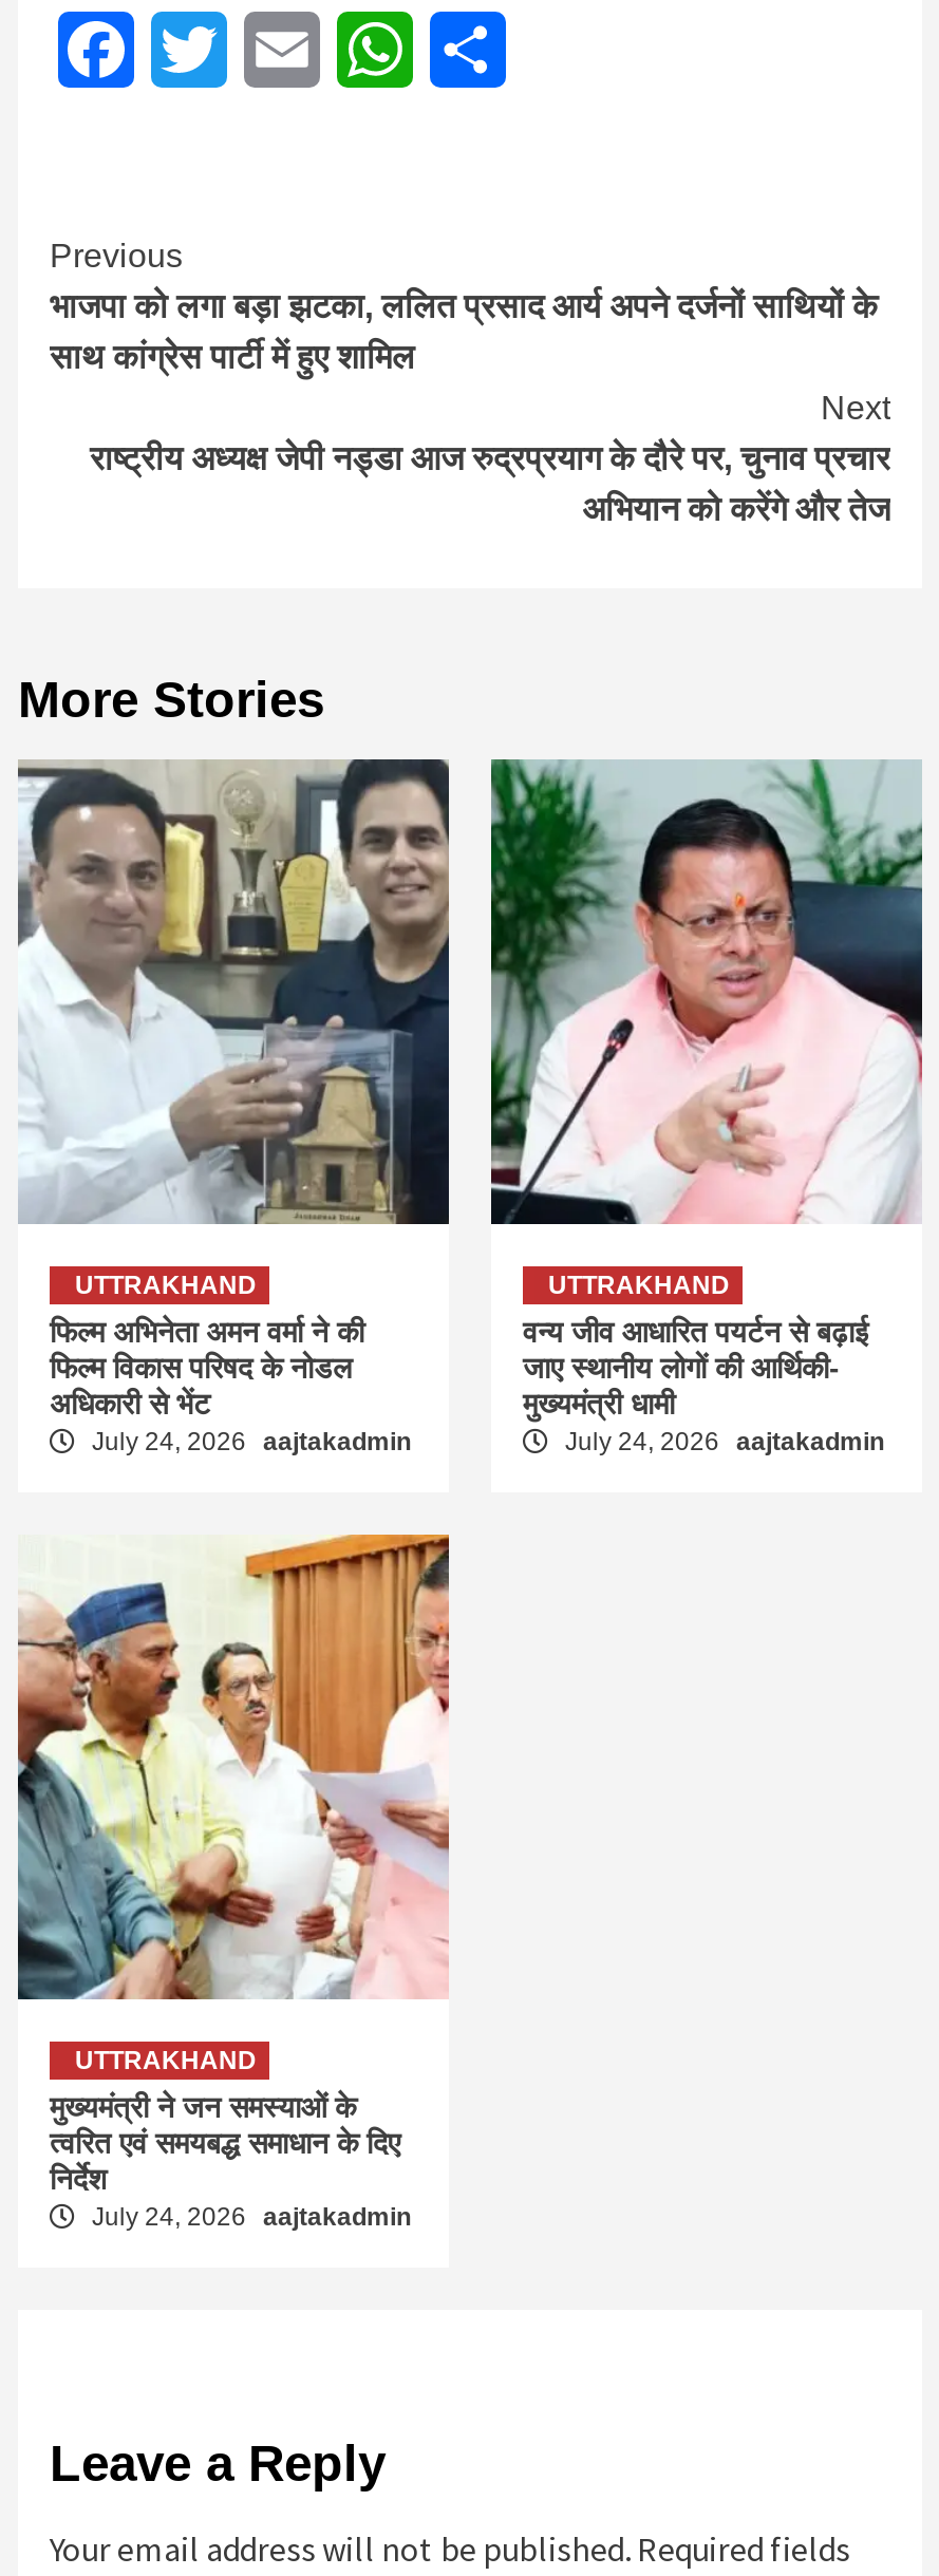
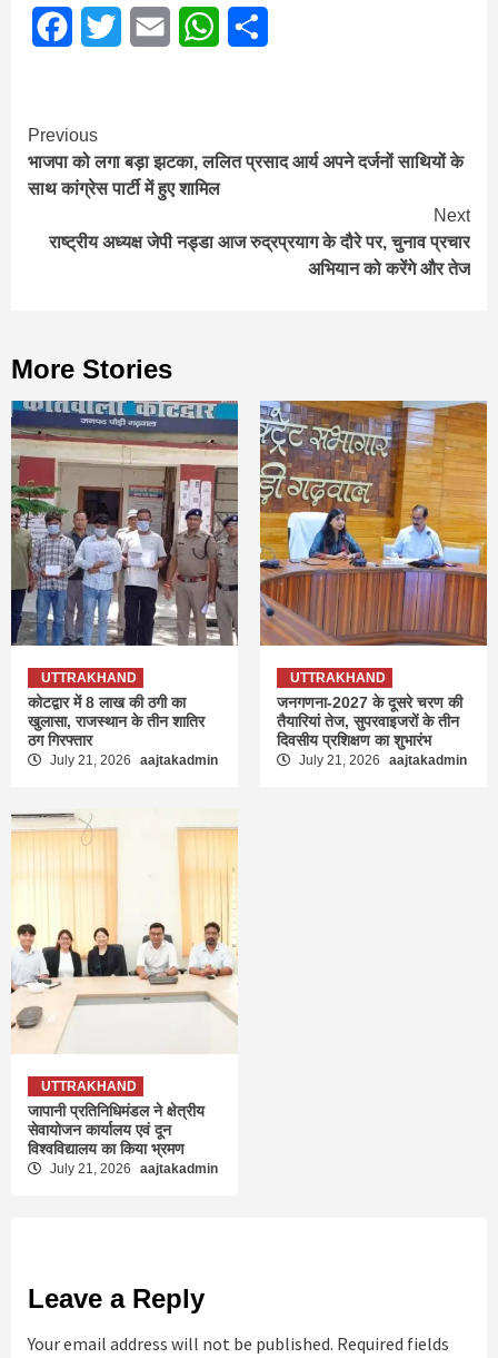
[16,757,451,1226] [image] -> [10,400,239,647] [image]
[489,757,924,1226] [image] -> [259,400,488,647] [image]
[50,1315,411,1456] फिल्म अभिनेता अमन वर्मा ने की | फिल्म विकास परिषद के नोडल | अधिकारी से भेंट | July 24, 2026 aajtakadmin -> [28,693,218,768] कोटद्वार में 8 लाख की ठगी का | खुलासा, राजस्थान के तीन शातिर | ठग गिरफ्तार | July 21, 2026 aajtakadmin
[523,1315,884,1456] वन्य जीव आधारित पयर्टन से बढ़ाई | जाए स्थानीय लोगों की आर्थिकी- | मुख्यमंत्री धामी | July 24, 2026 aajtakadmin -> [277,693,467,768] जनगणना-2027 के दूसरे चरण की | तैयारियां तेज, सुपरवाइजरों के तीन | दिवसीय प्रशिक्षण का शुभारंभ | July 21, 2026 aajtakadmin
[16,1533,451,2001] [image] -> [10,809,238,1054] [image]
[50,2090,411,2231] मुख्यमंत्री ने जन समस्याओं के | त्वरित एवं समयबद्ध समाधान के दिए | निर्देश | July 24, 2026 aajtakadmin -> [28,1102,218,1176] जापानी प्रतिनिधिमंडल ने क्षेत्रीय | सेवायोजन कार्यालय एवं दून | विश्वविद्यालय का किया भ्रमण | July 21, 2026 aajtakadmin

